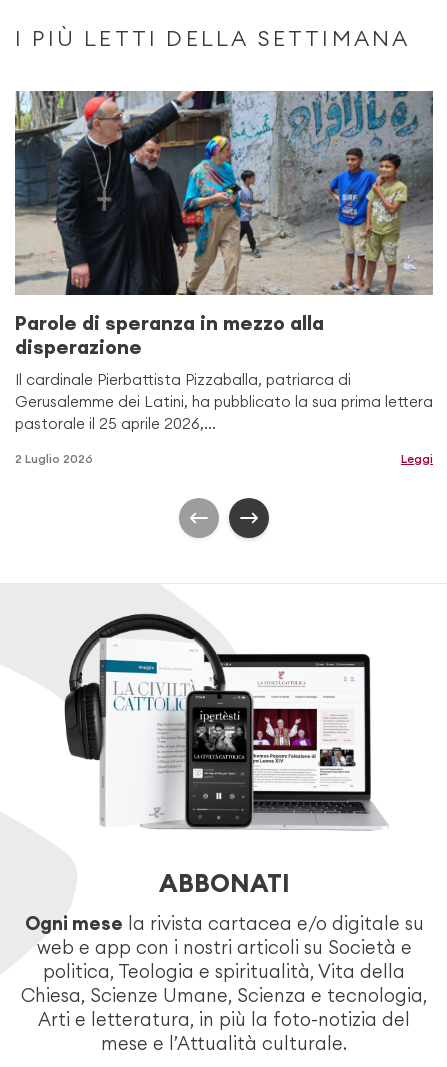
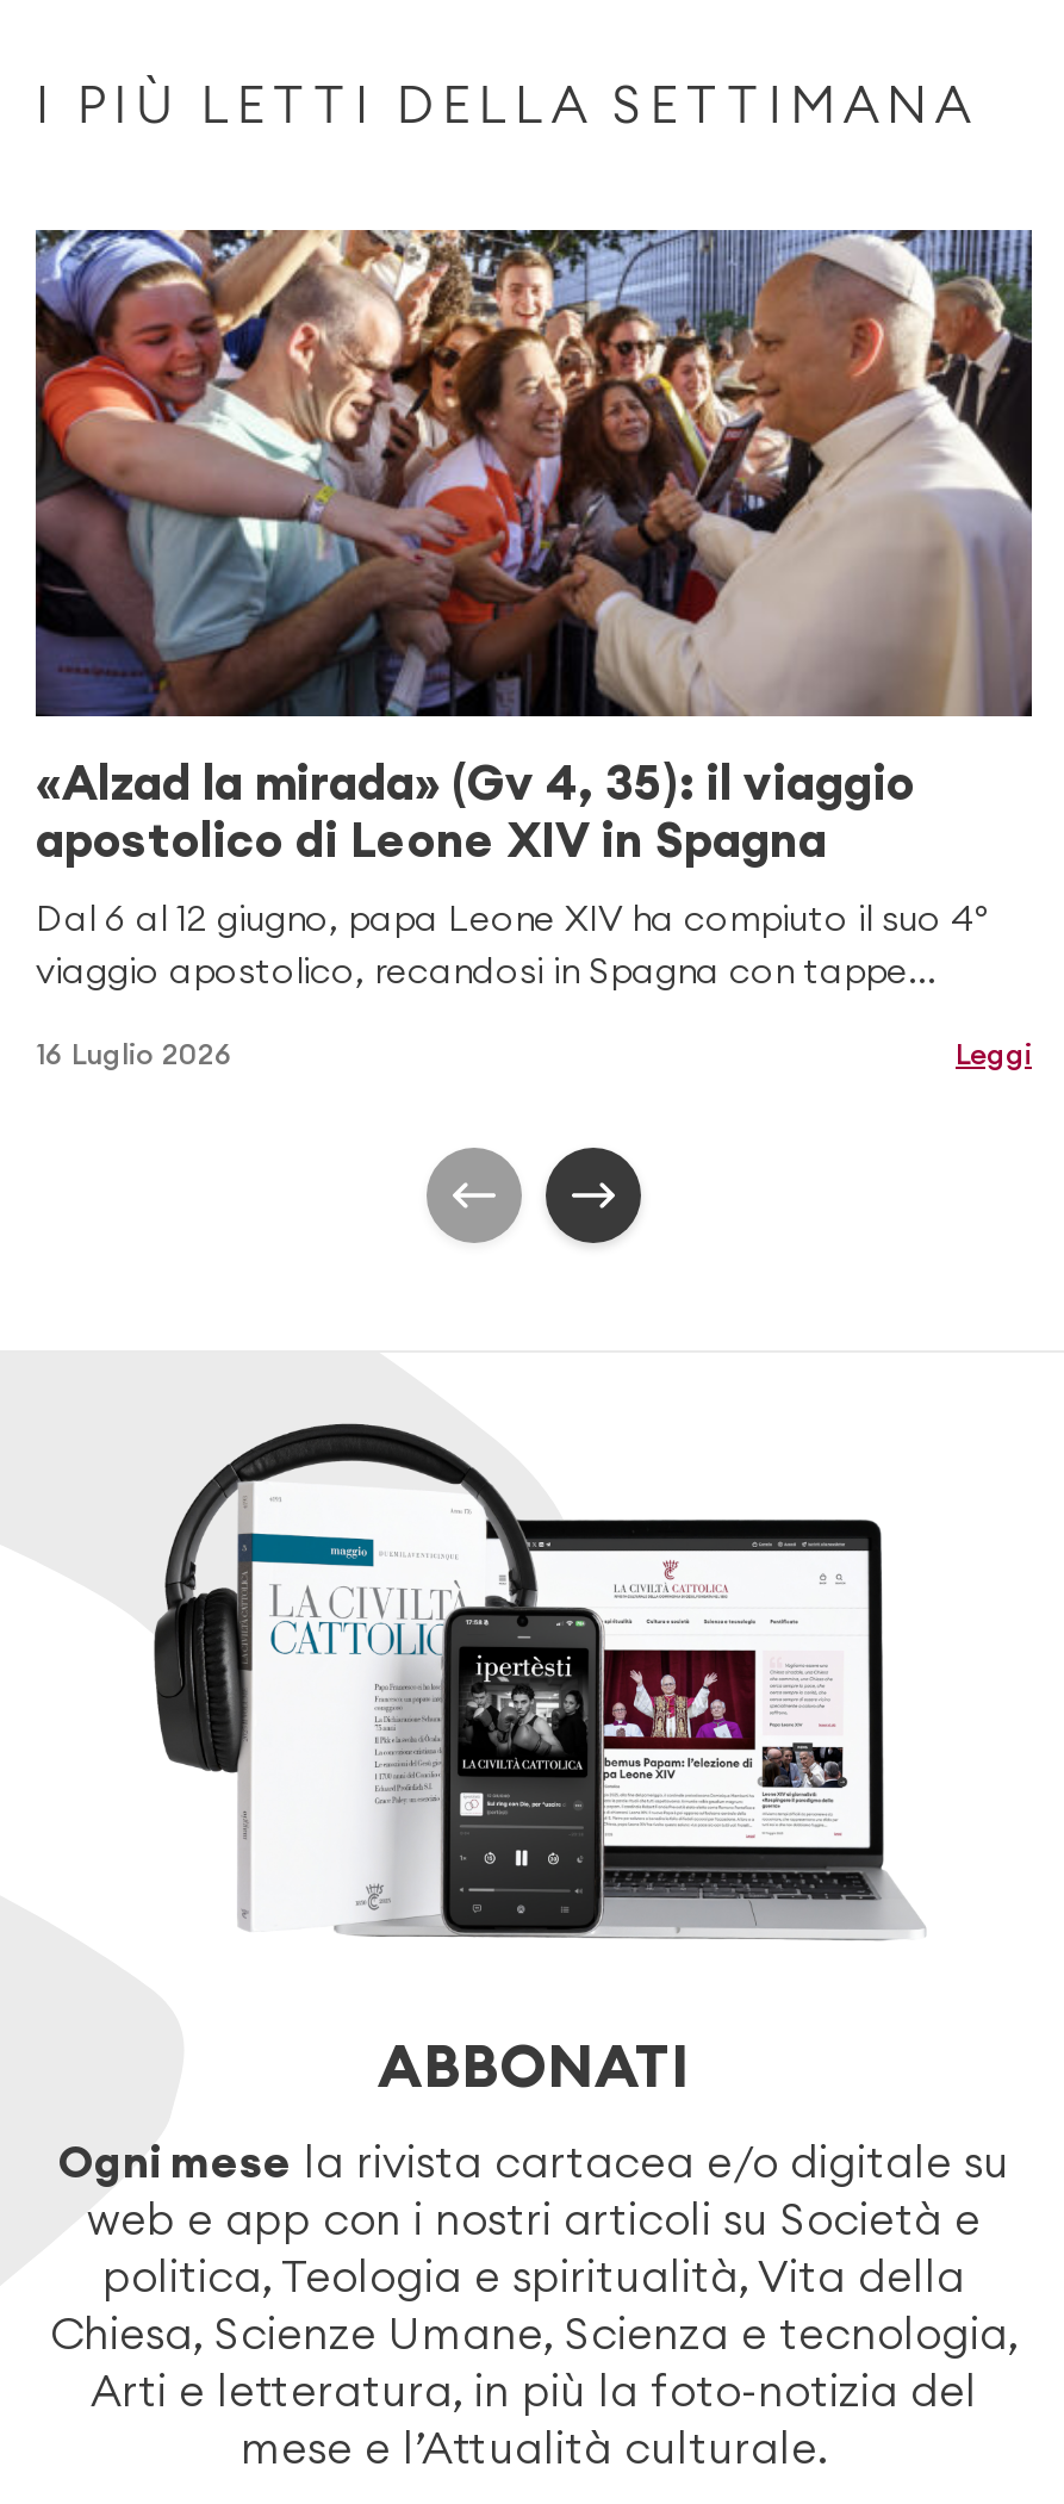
[15,90,433,433] [image] | Parole di speranza in mezzo alla | disperazione | Il cardinale Pierbattista Pizzaballa, patriarca di | Gerusalemme dei Latini, ha pubblicato la sua prima lettera | pastorale il 25 aprile 2026,... -> [33,228,1032,993] [image] | «Alzad la mirada» (Gv 4, 35): il viaggio | apostolico di Leone XIV in Spagna | Dal 6 al 12 giugno, papa Leone XIV ha compiuto il suo 4º | viaggio apostolico, recandosi in Spagna con tappe...
[15,451,93,466] 2 Luglio 2026 -> [36,1036,234,1072] 16 Luglio 2026

